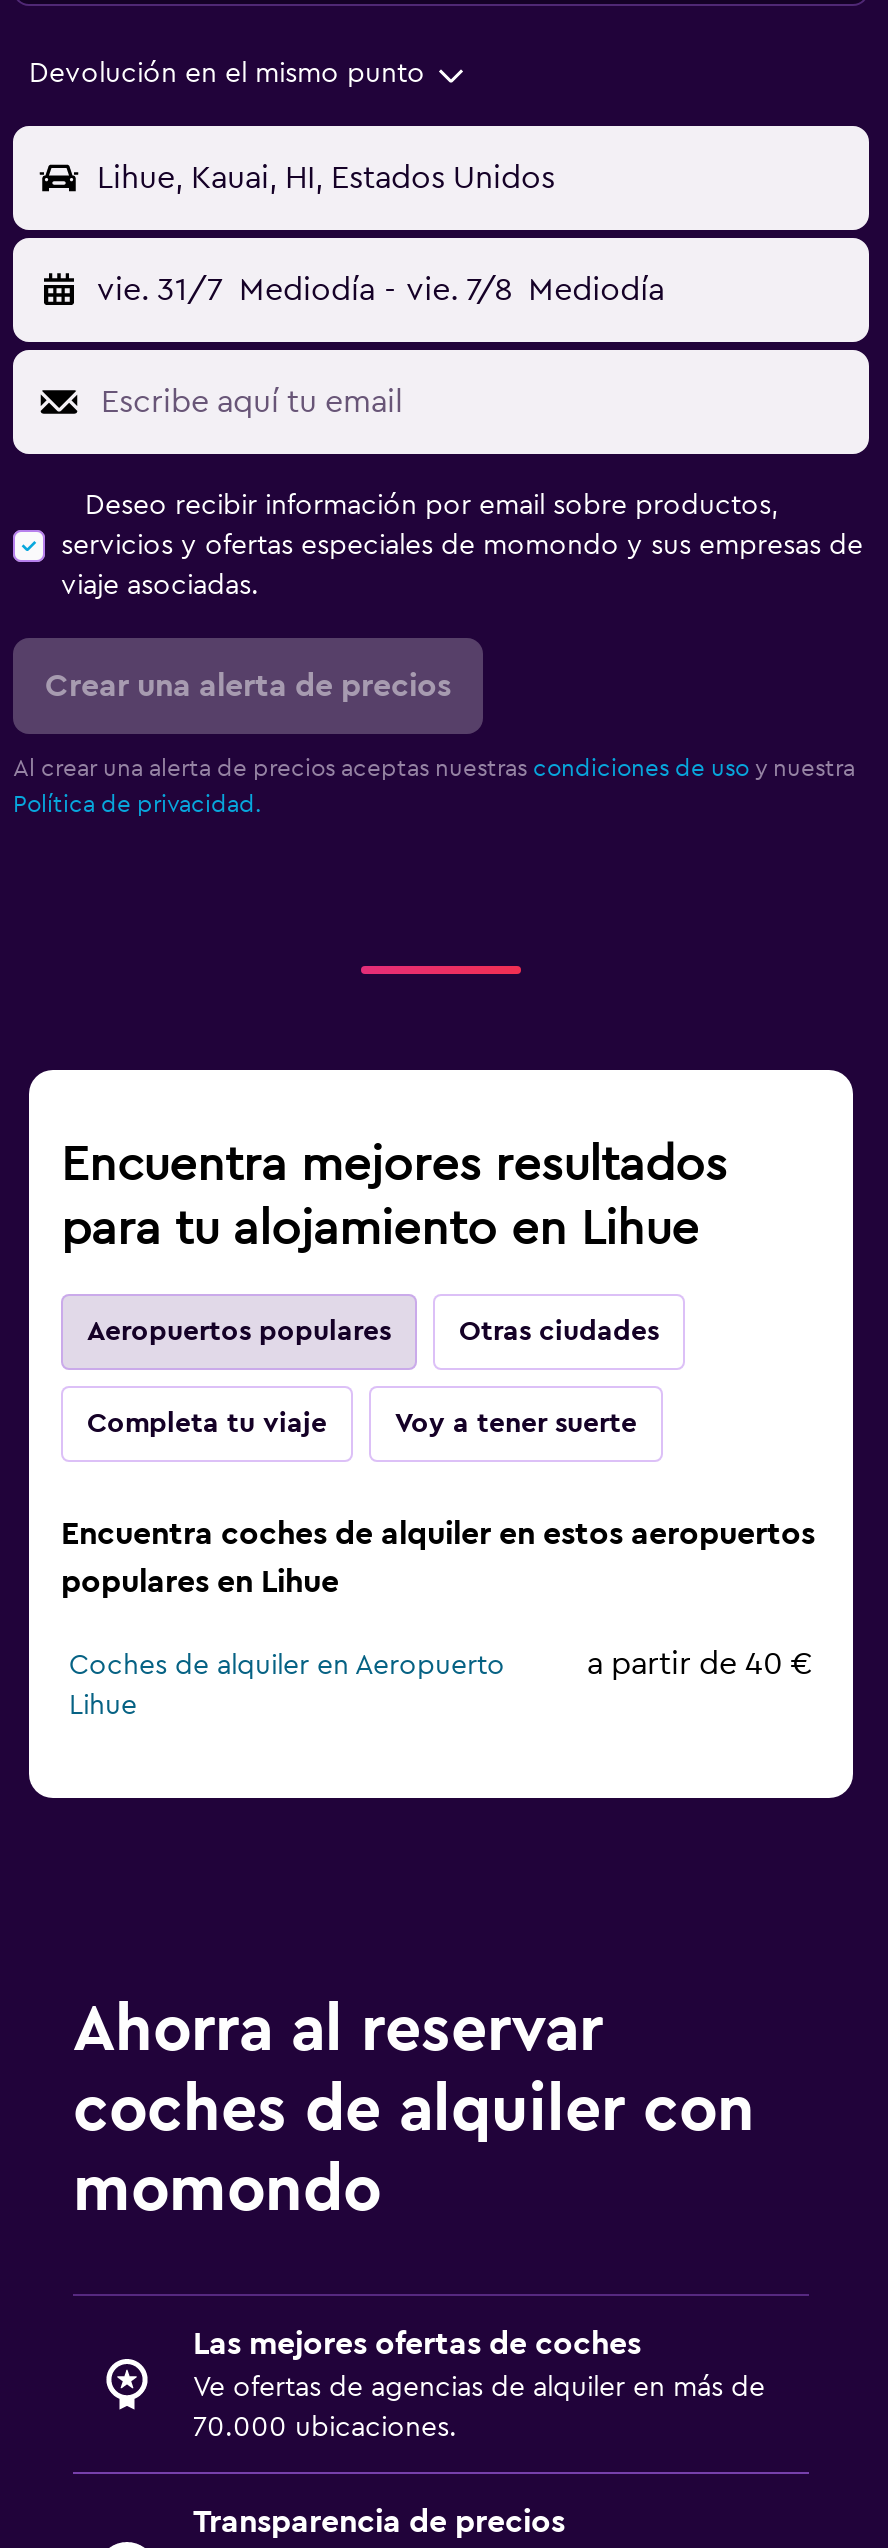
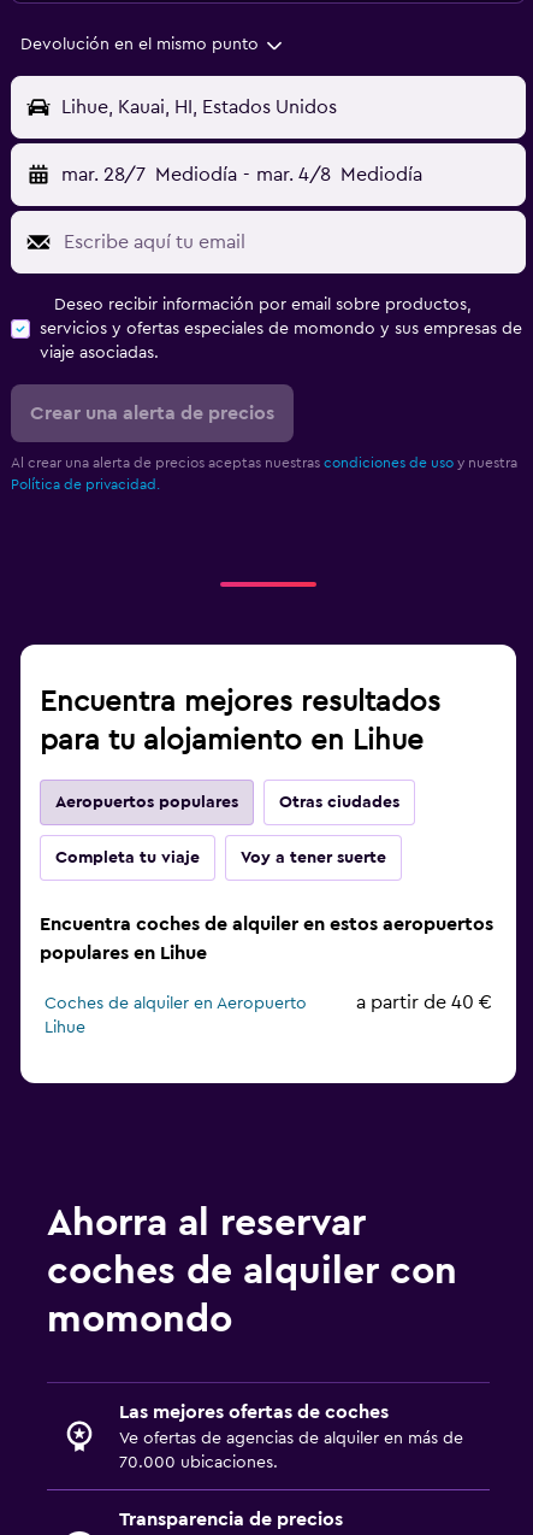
[97,275,664,307] vie. 31/7 Mediodía - vie. 7/8 Mediodía -> [61,166,422,185] mar. 28/7 Mediodía - mar. 4/8 Mediodía

